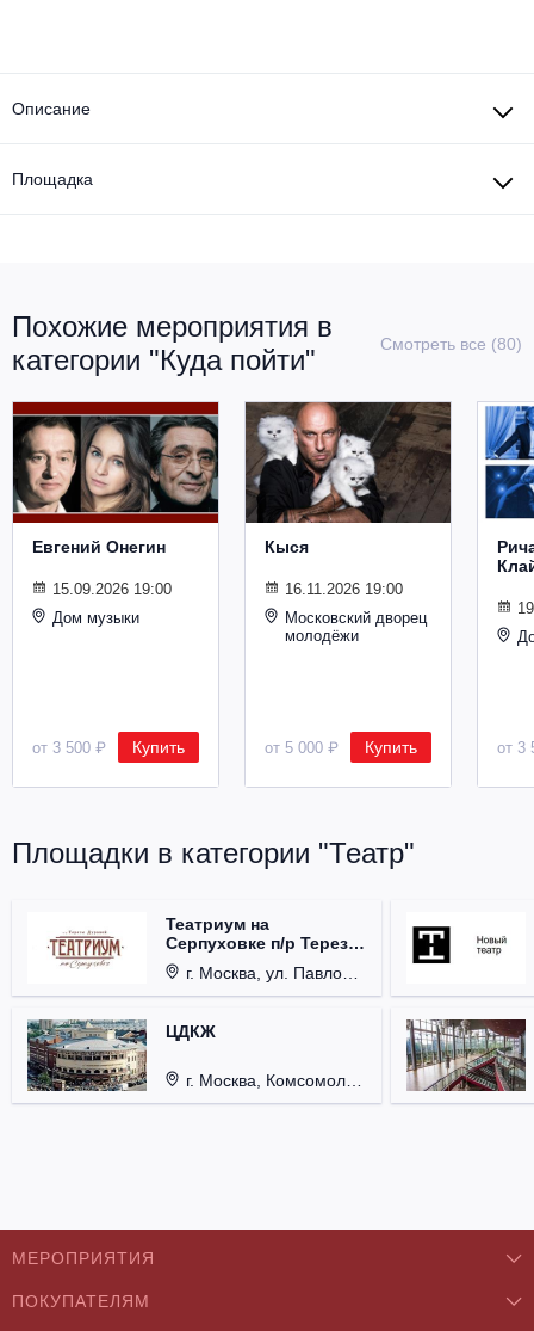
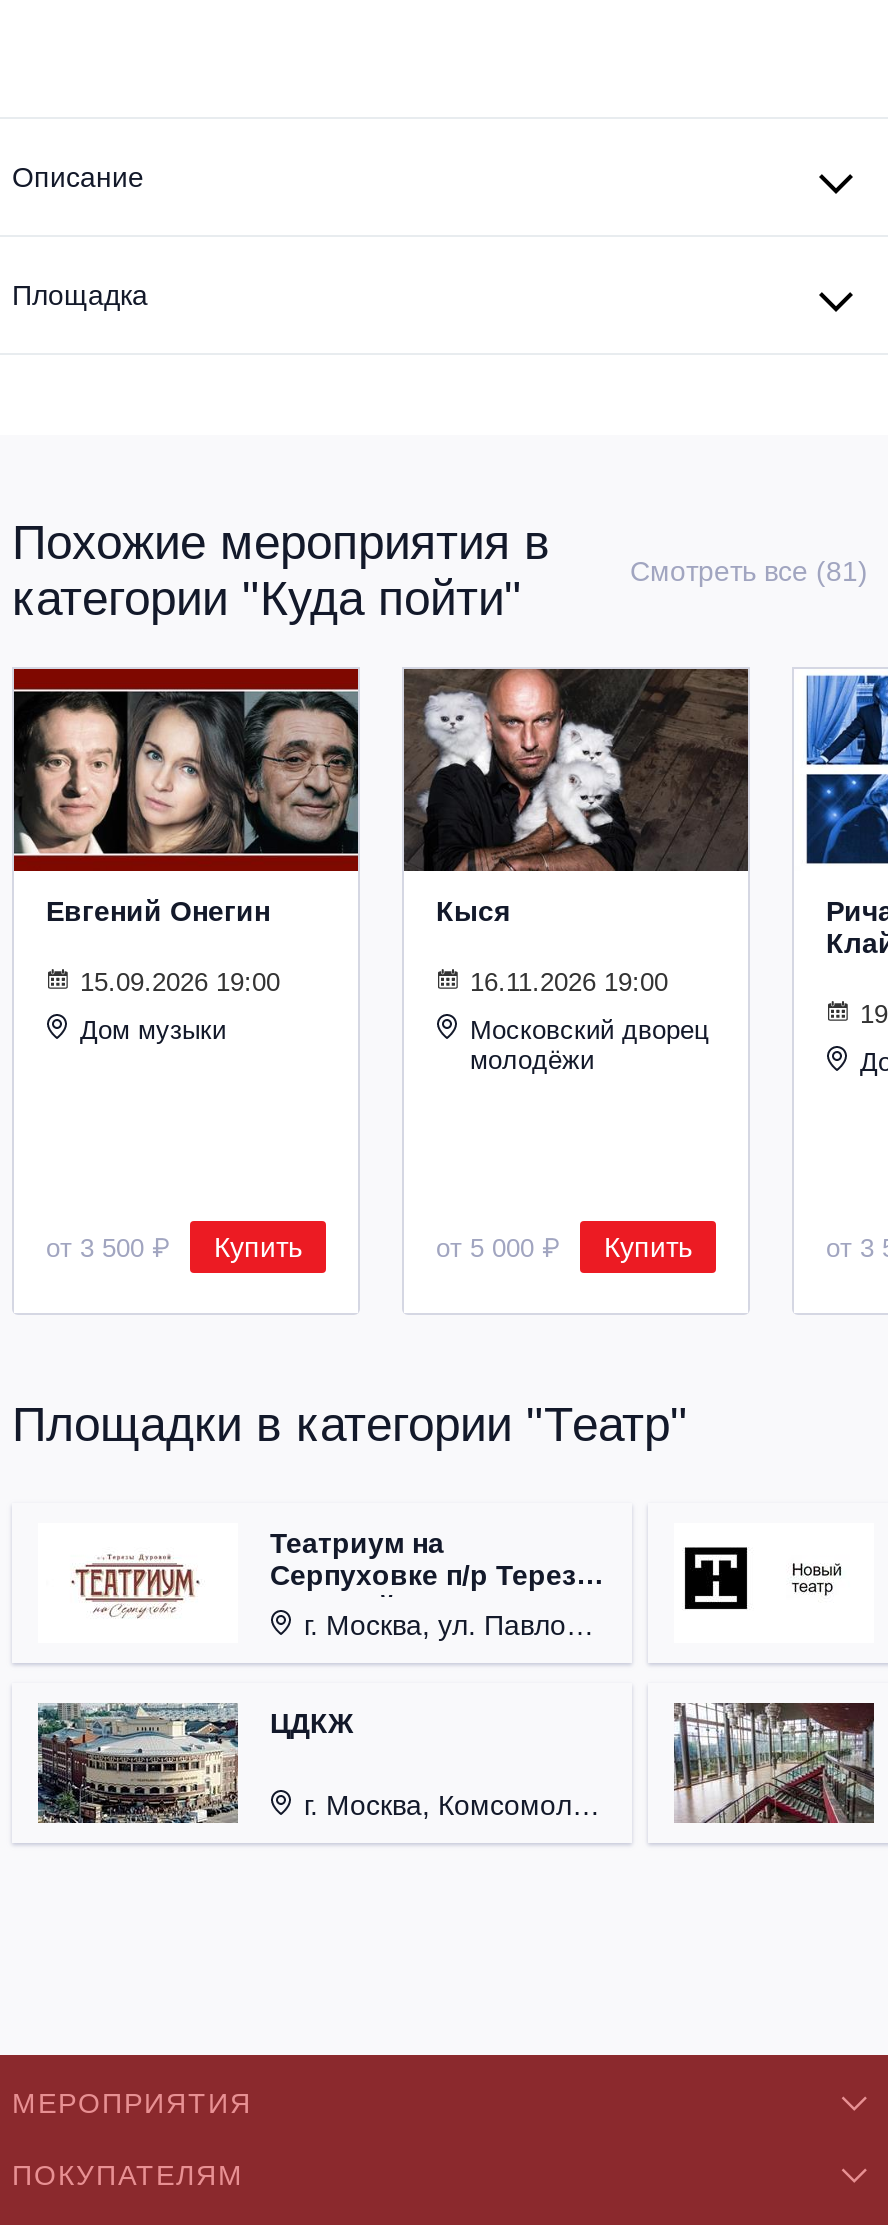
[380,334,522,353] Смотреть все (80) -> [630,555,868,587] Смотреть все (81)

